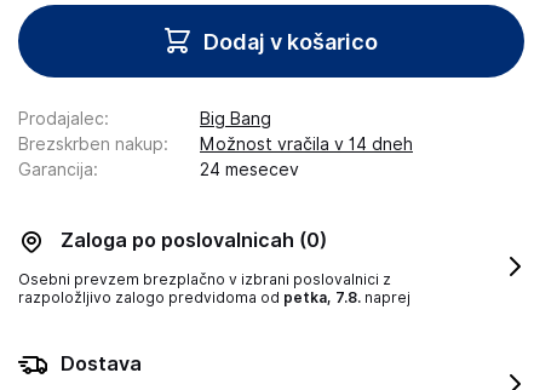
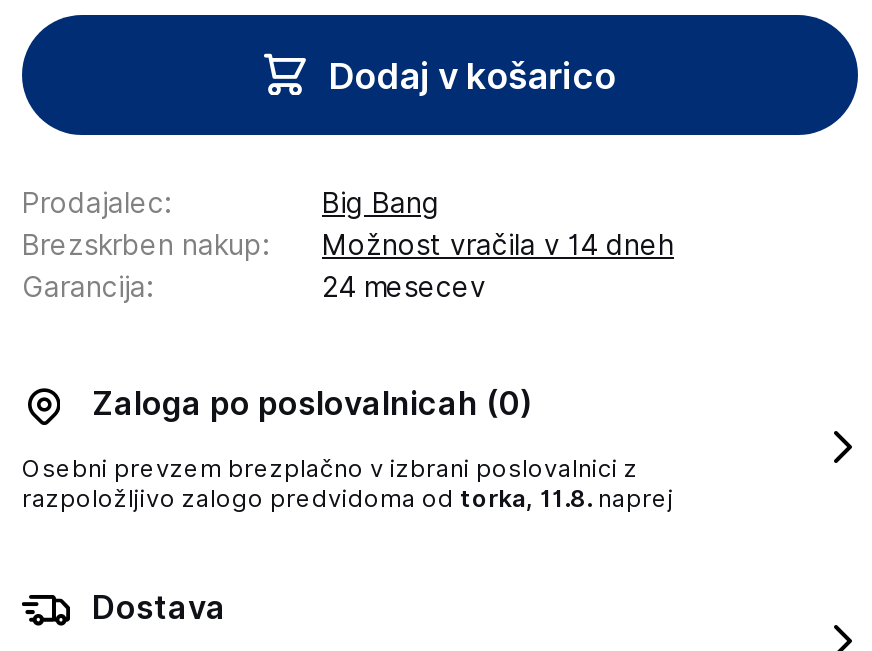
[18,288,410,306] razpoložljivo zalogo predvidoma od petka, 7.8. naprej -> [22,483,674,513] razpoložljivo zalogo predvidoma od torka, 11.8. naprej

